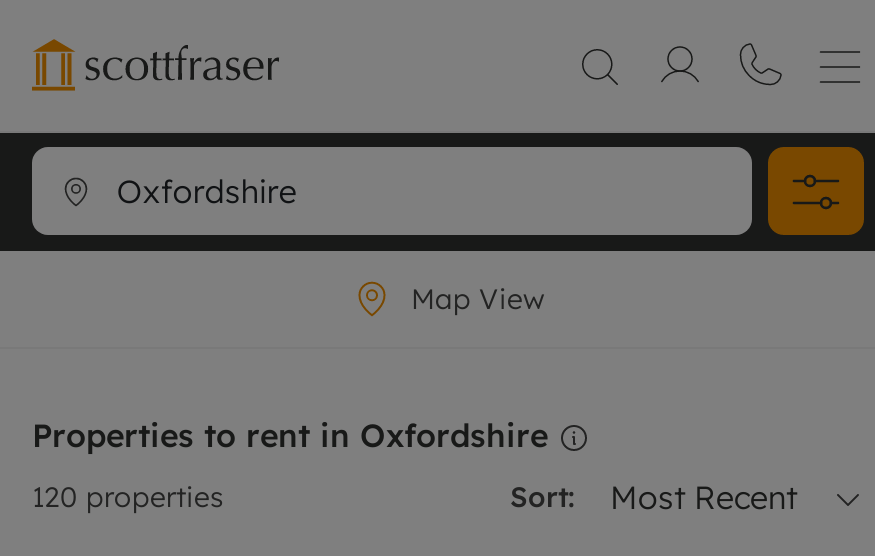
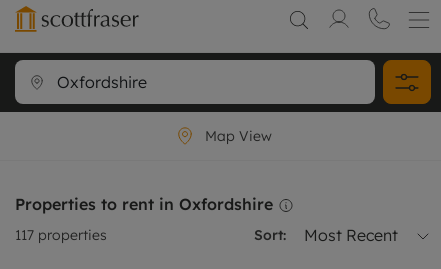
[32,479,224,515] 120 properties -> [15,226,107,244] 117 properties

